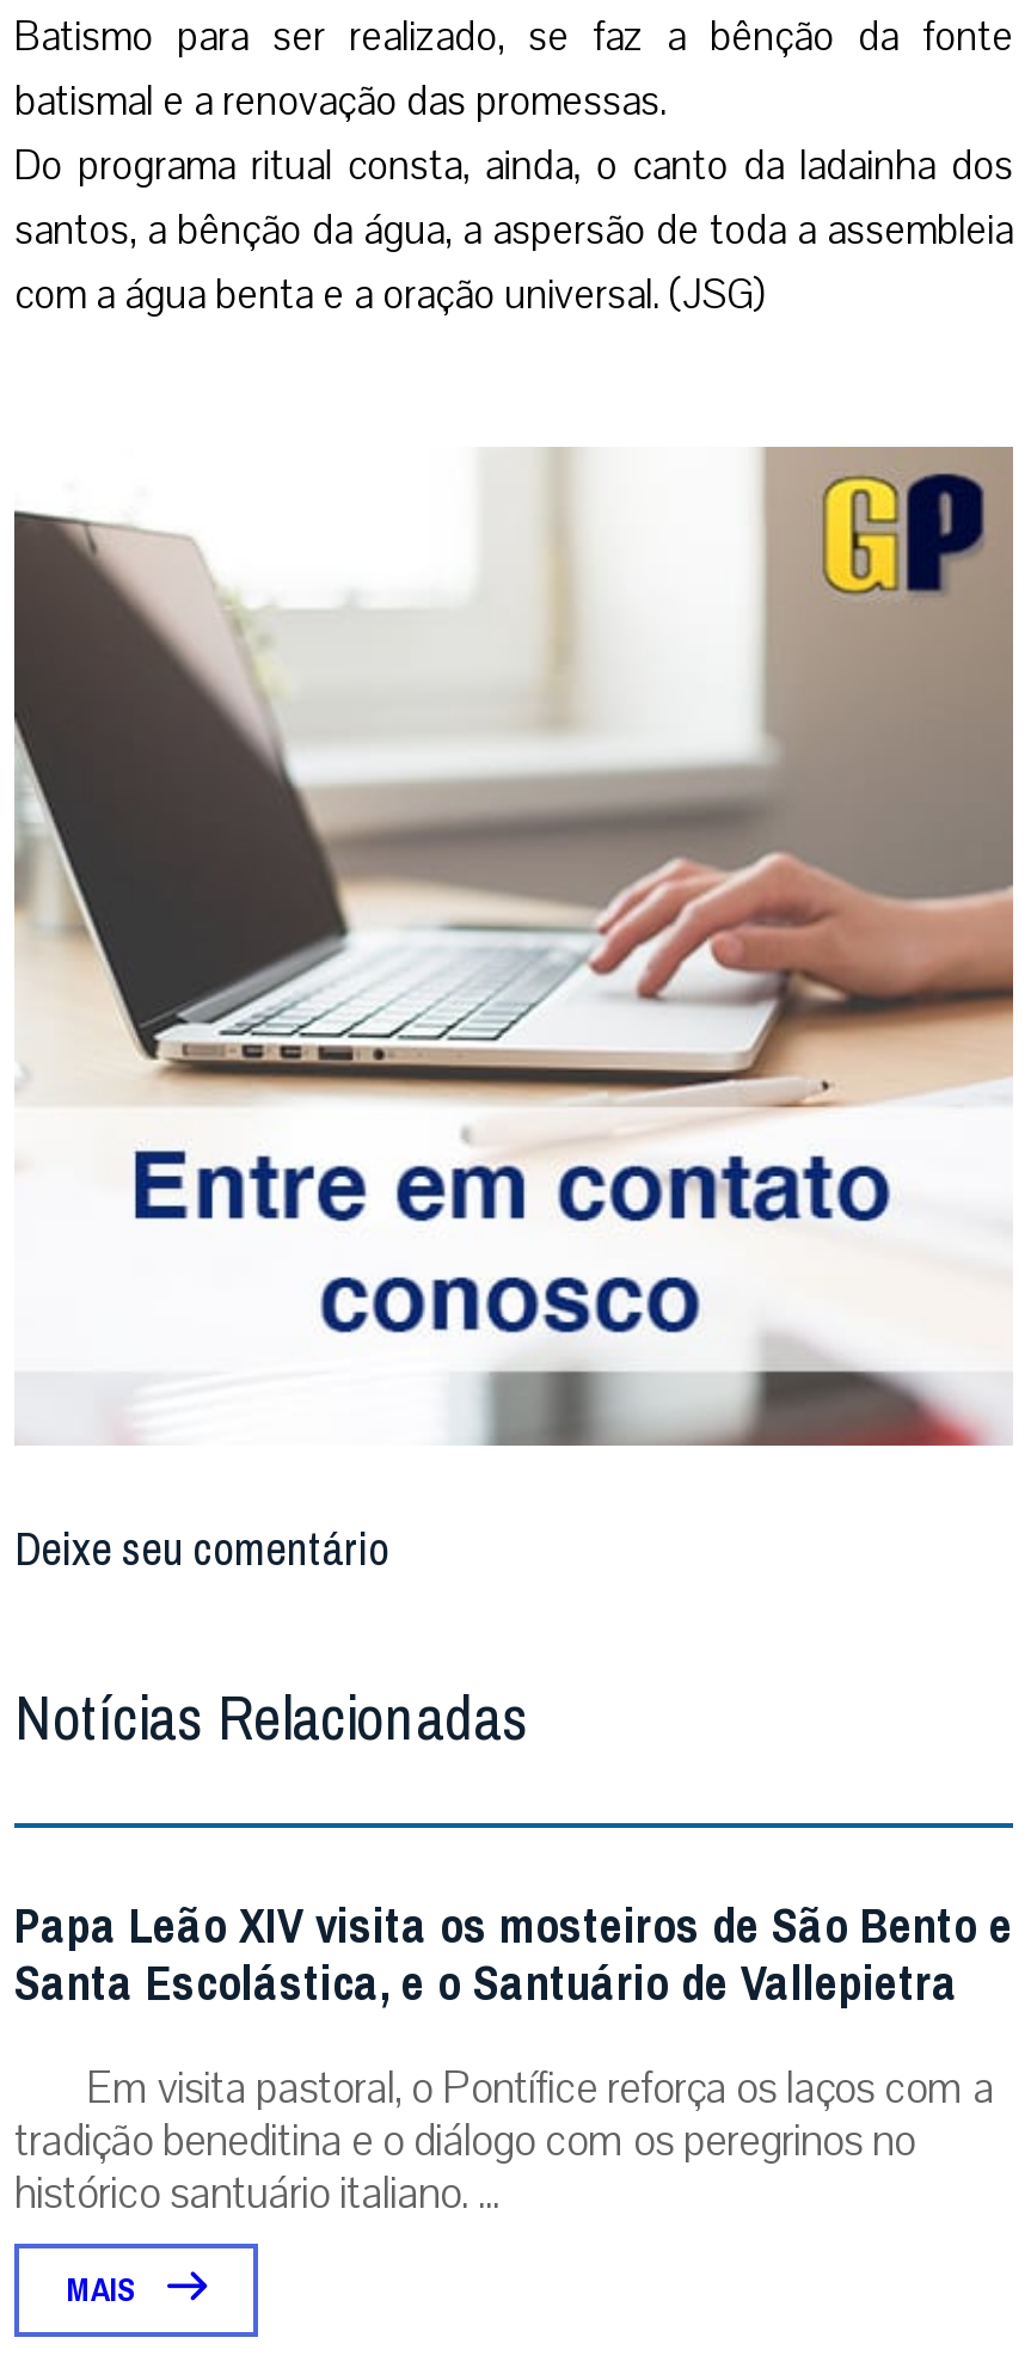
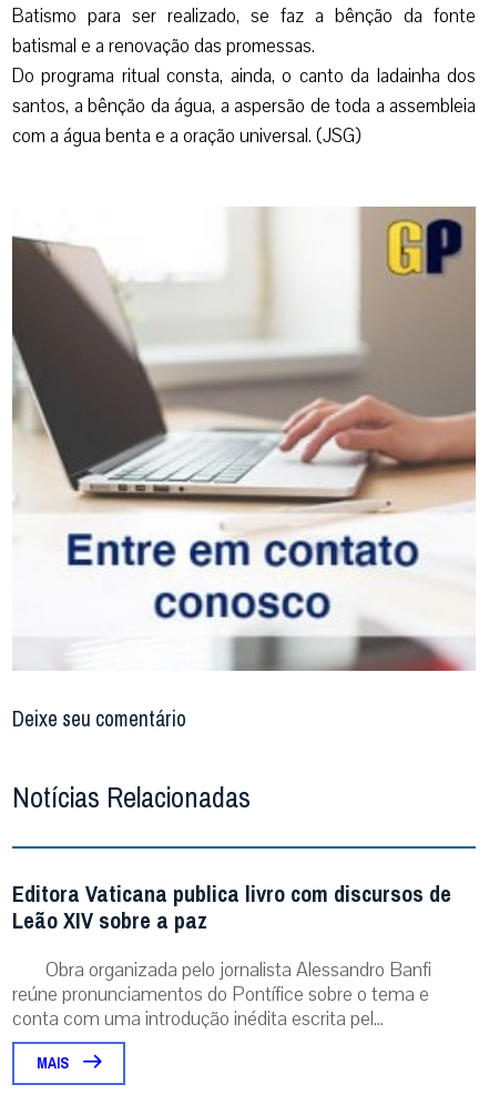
[14,1881,1013,2221] Papa Leão XIV visita os mosteiros de São Bento e | Santa Escolástica, e o Santuário de Vallepietra | Em visita pastoral, o Pontífice reforça os laços com a | tradição beneditina e o diálogo com os peregrinos no | histórico santuário italiano. ... -> [12,874,451,1032] Editora Vaticana publica livro com discursos de | Leão XIV sobre a paz | Obra organizada pelo jornalista Alessandro Banfi | reúne pronunciamentos do Pontífice sobre o tema e | conta com uma introdução inédita escrita pel...

